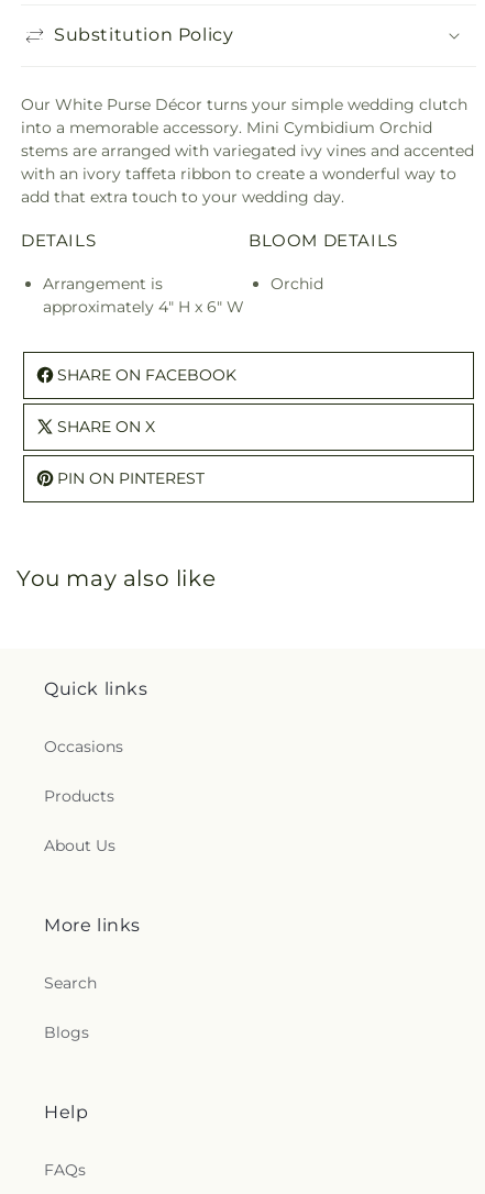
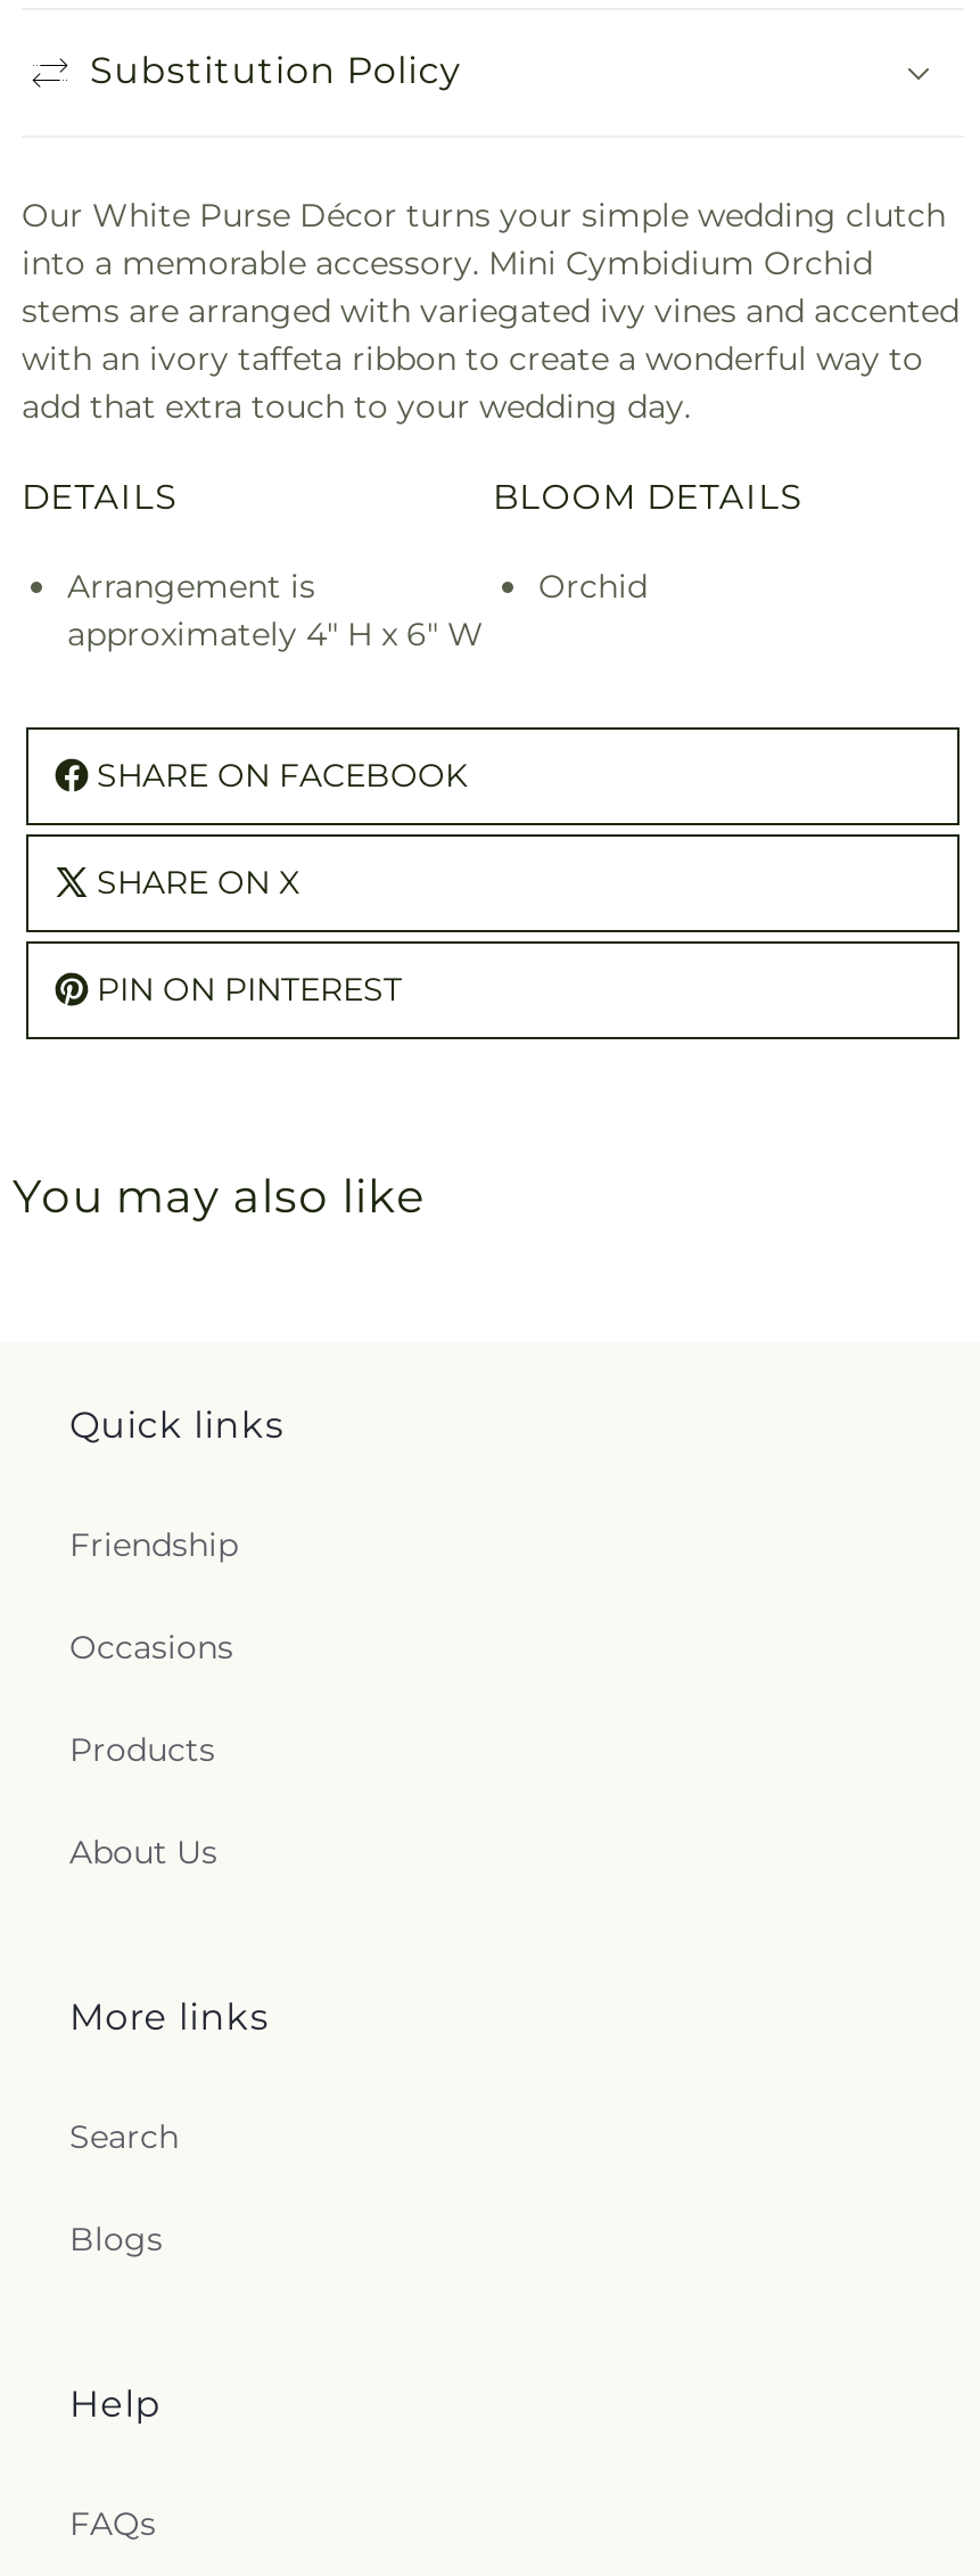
none -> [69,1525,238,1566] Friendship

